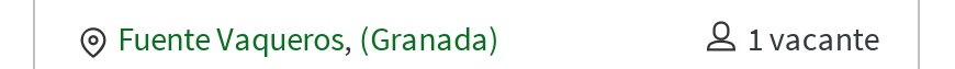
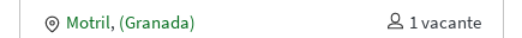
[118,18,500,60] Fuente Vaqueros, (Granada) -> [66,10,195,33] Motril, (Granada)

